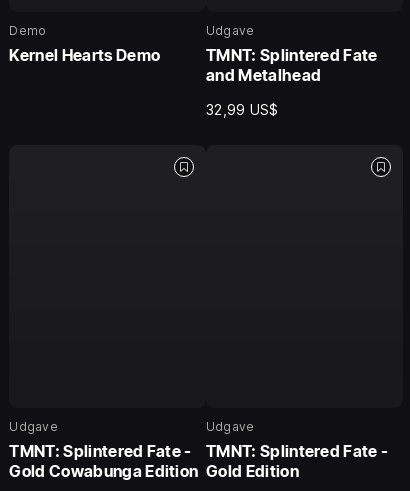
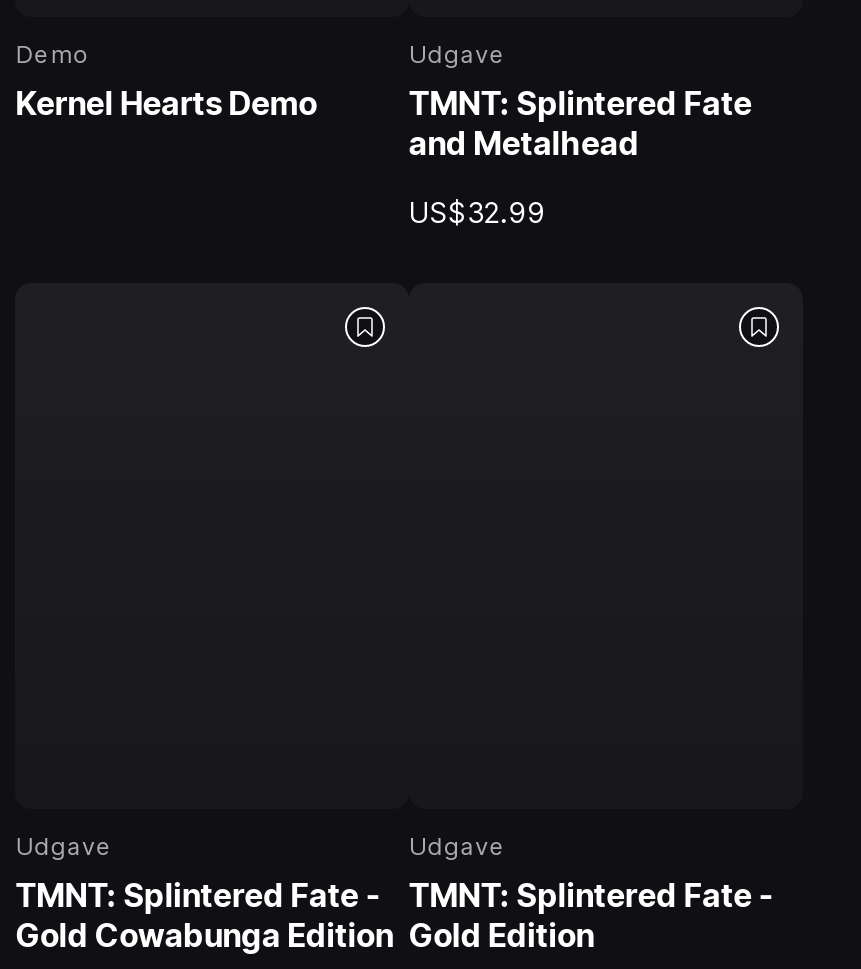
[206,101,278,118] 32,99 US$ -> [409,196,545,230] US$32.99

